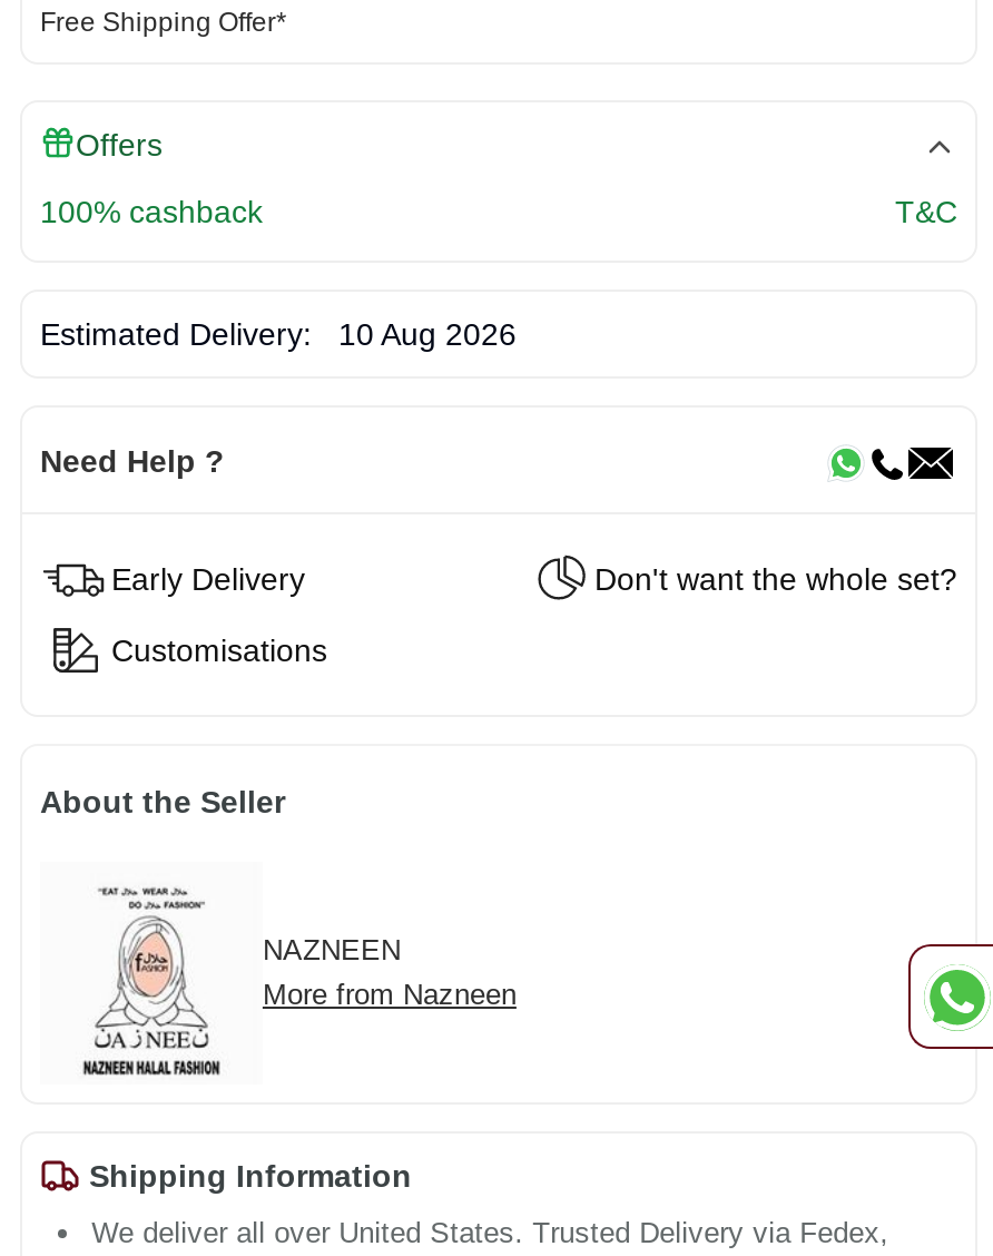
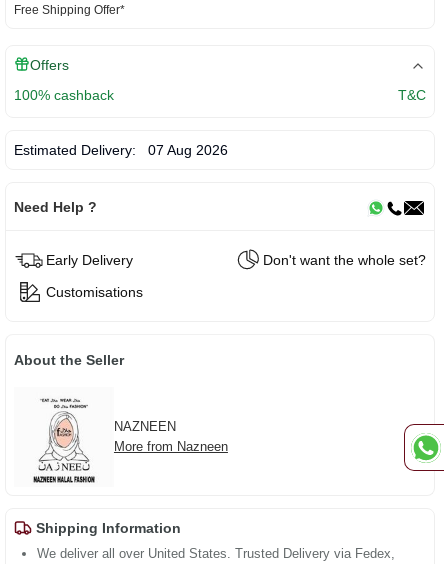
[40,315,517,351] Estimated Delivery: 10 Aug 2026 -> [14,142,228,158] Estimated Delivery: 07 Aug 2026

